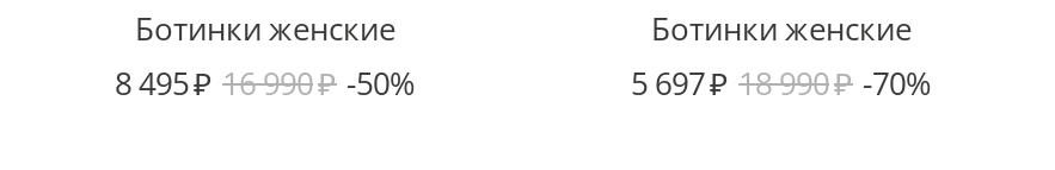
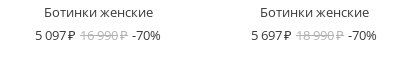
[115,62,189,105] 8 495 -> [35,26,66,44] 5 097
[346,62,416,105] -50% -> [132,26,161,44] -70%

